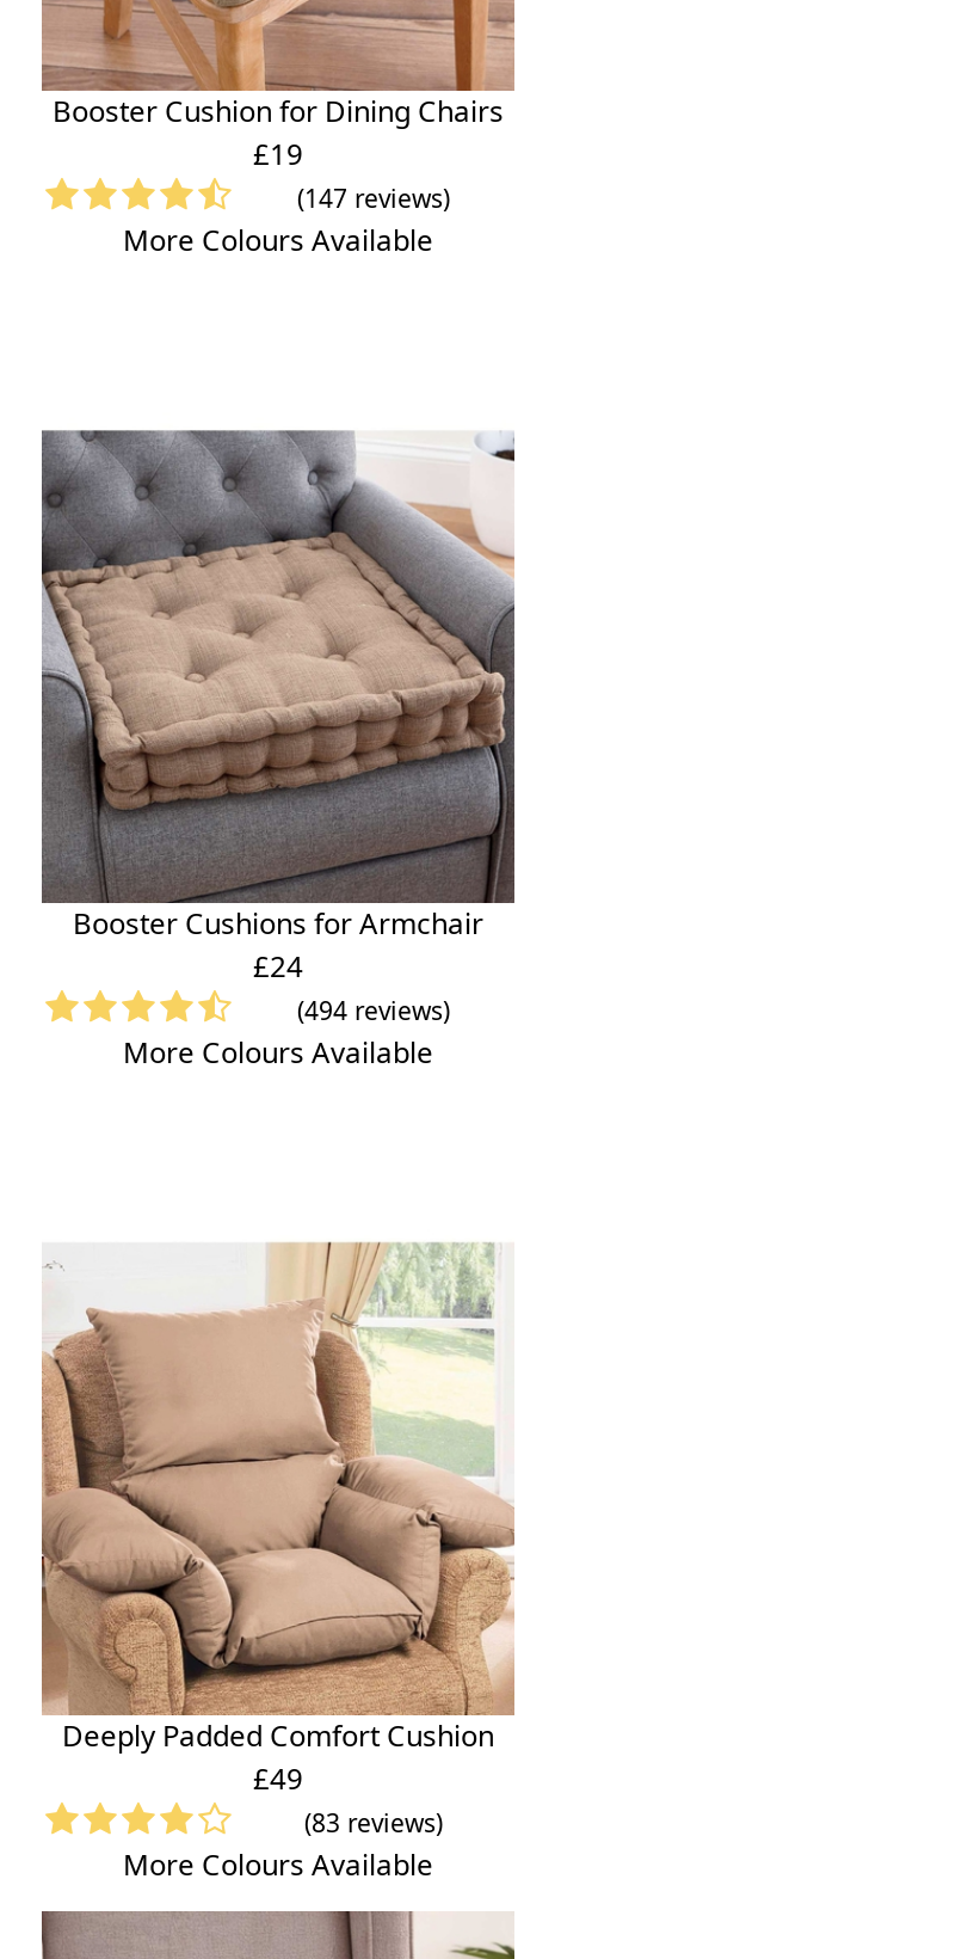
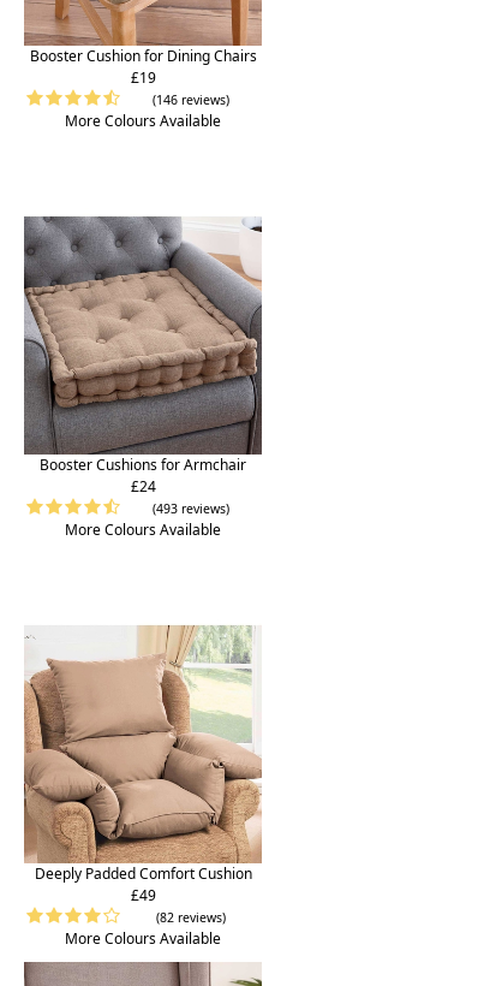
[297,181,450,214] (147 reviews) -> [153,91,229,108] (146 reviews)
[297,994,450,1027] (494 reviews) -> [153,500,229,517] (493 reviews)
[304,1806,443,1840] (83 reviews) -> [156,909,226,926] (82 reviews)

